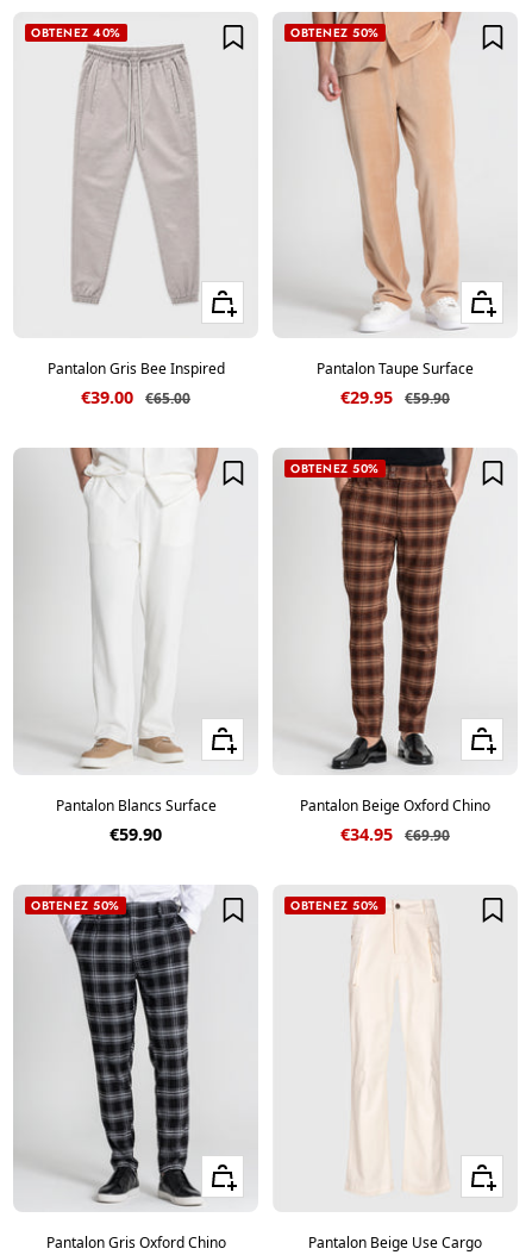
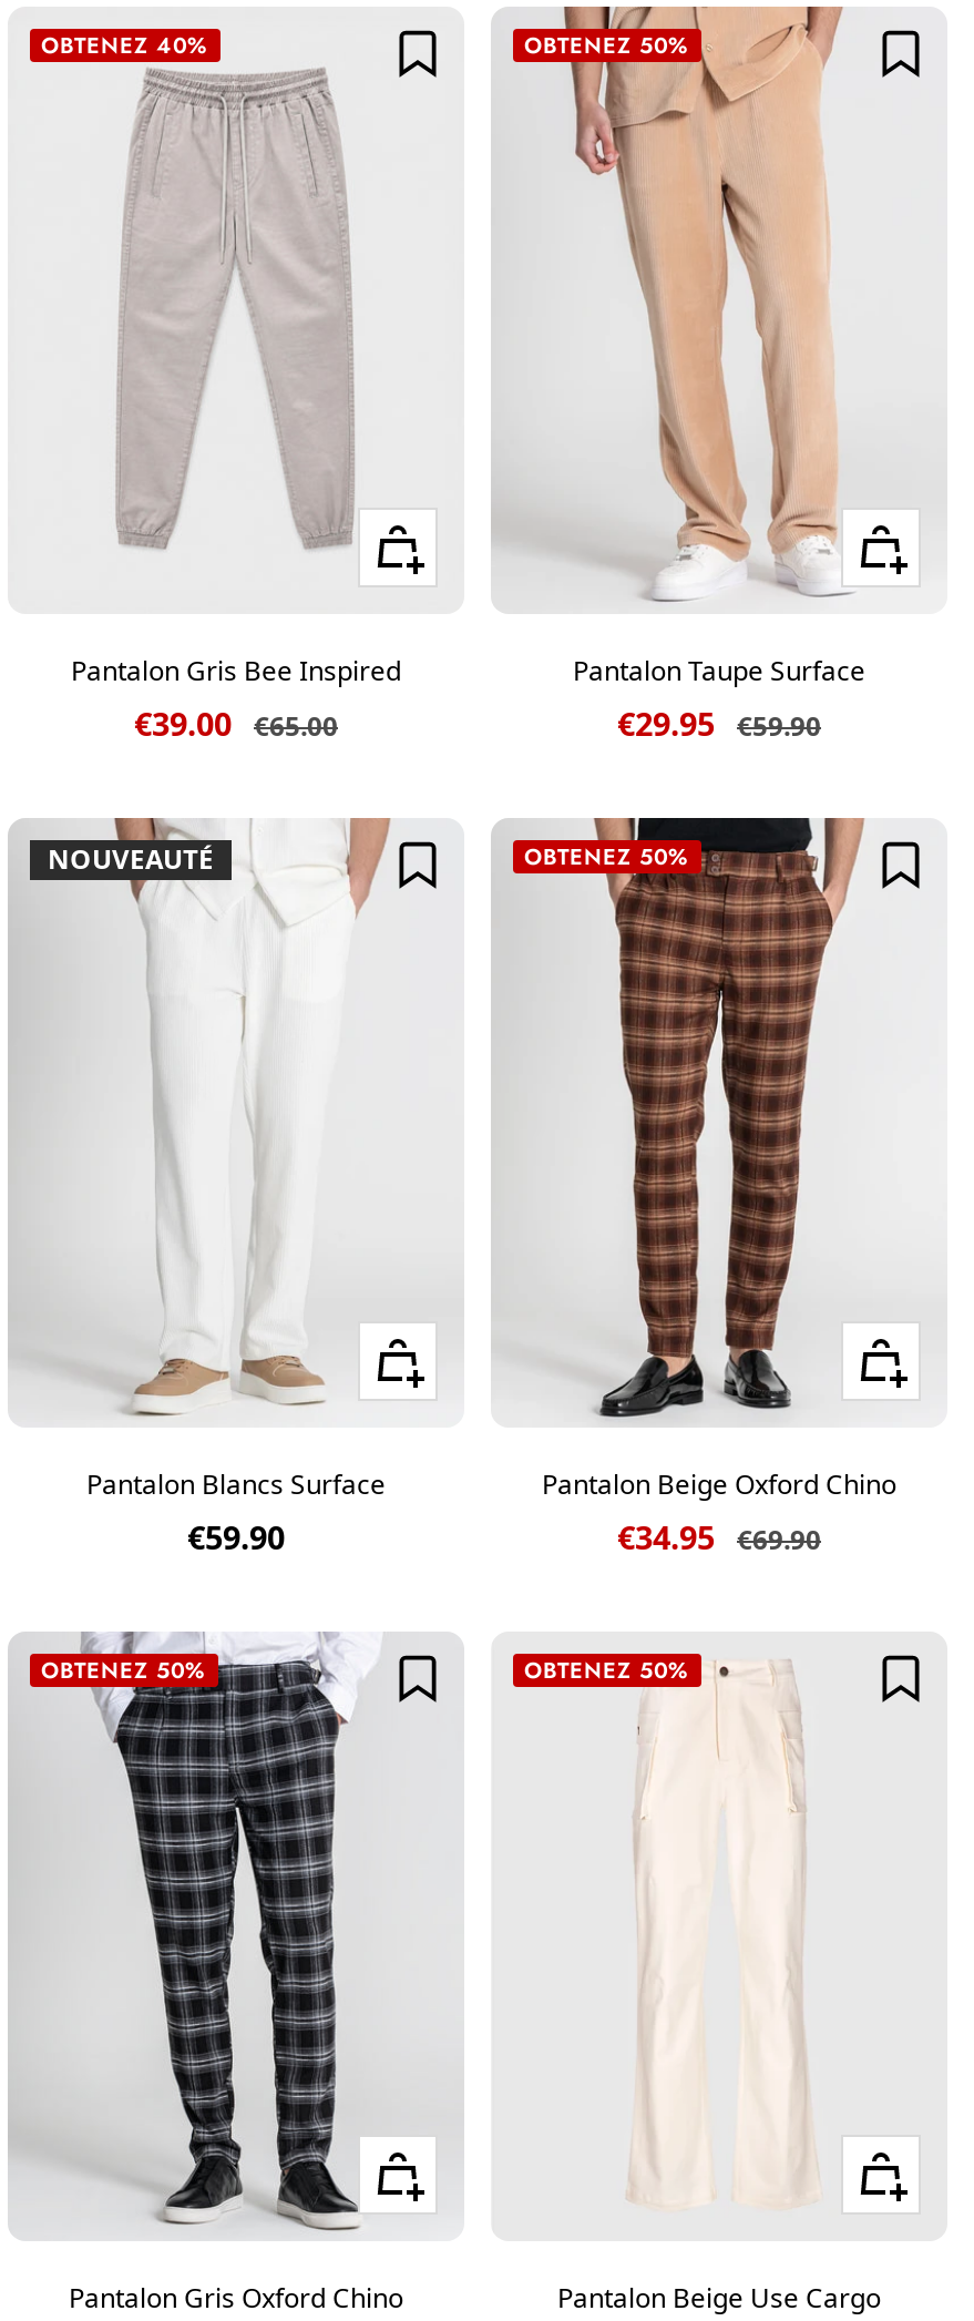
none -> [48,841,214,879] NOUVEAUTÉ

